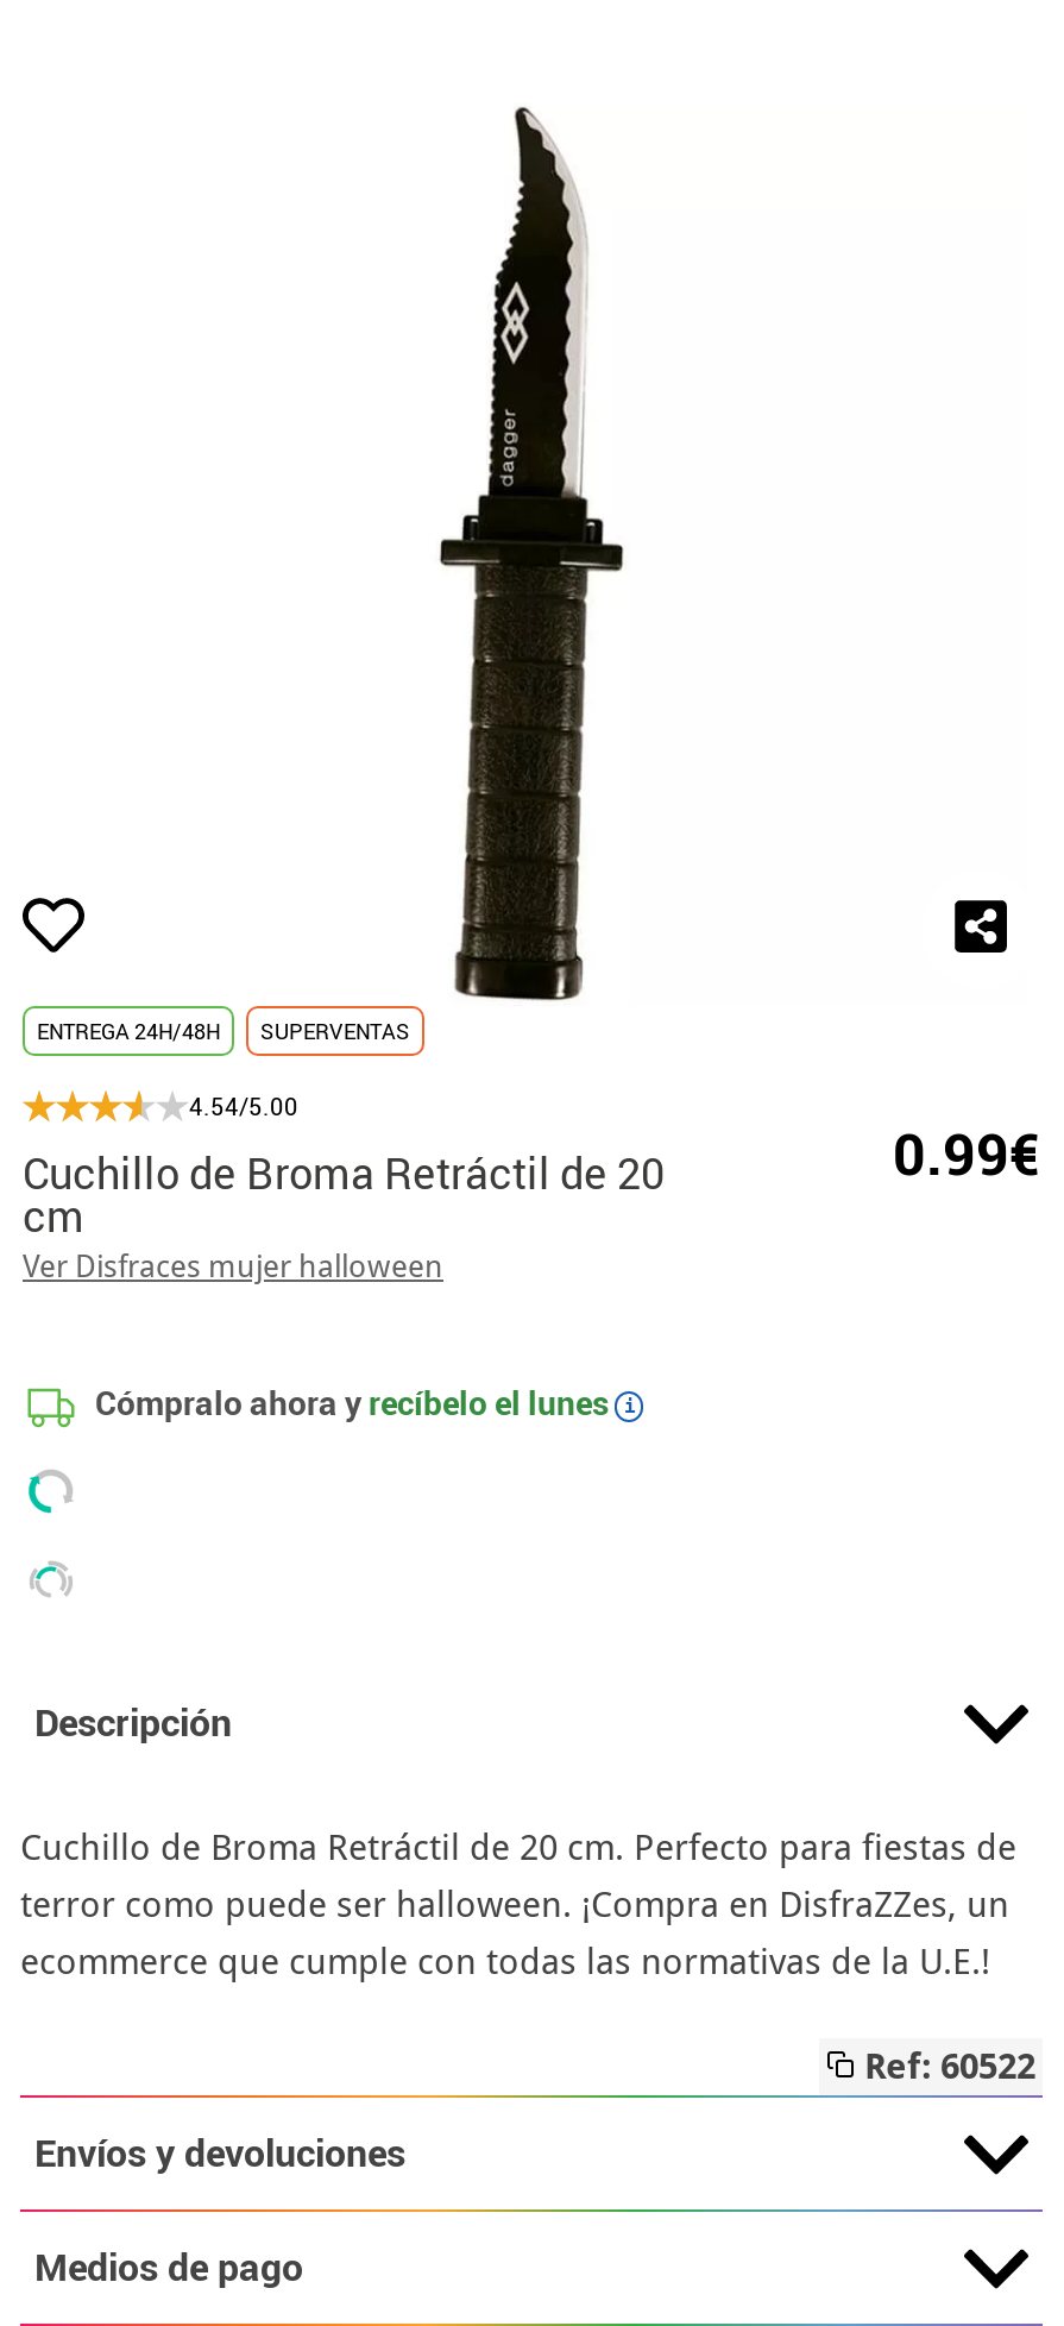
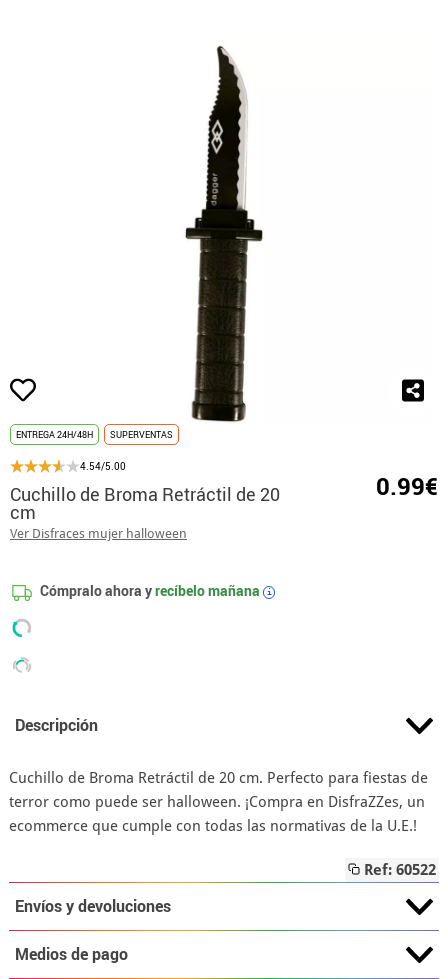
[88,1379,609,1425] Cómpralo ahora y recíbelo el lunes -> [37,581,260,600] Cómpralo ahora y recíbelo mañana

